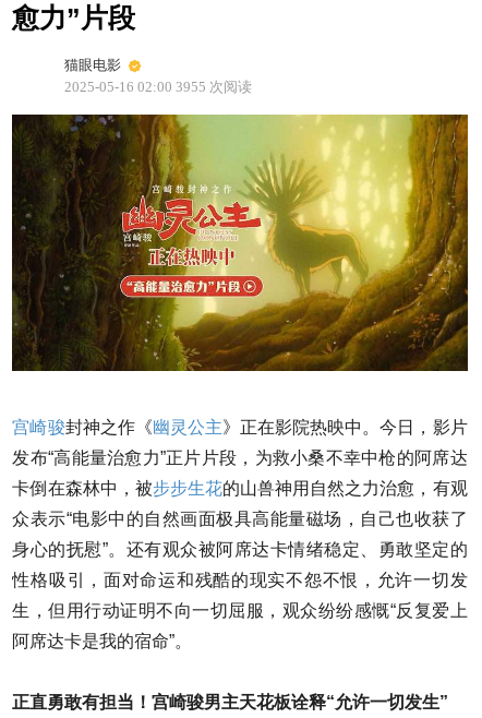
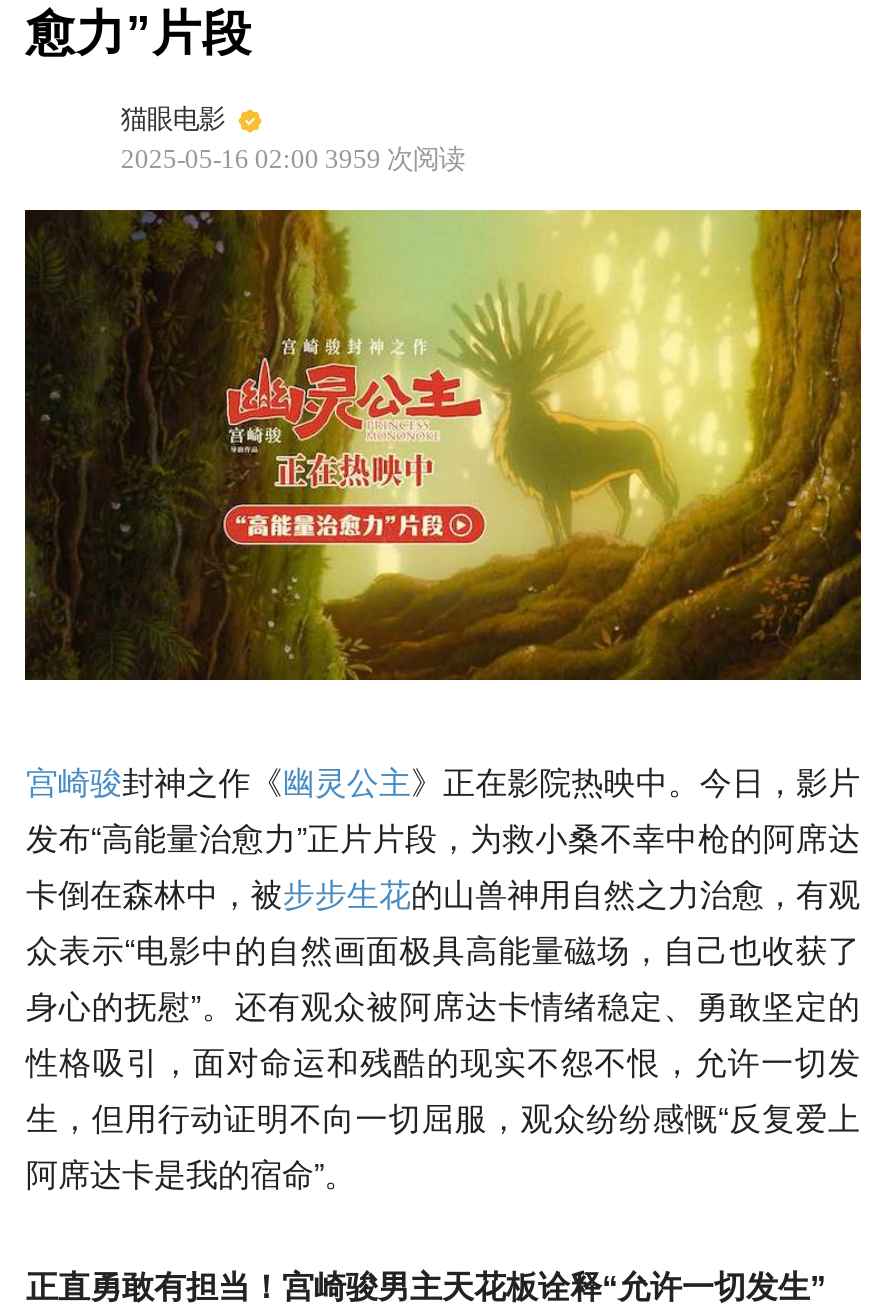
[64,79,252,95] 2025-05-16 02:00 3955次阅读 -> [121,145,465,175] 2025-05-16 02:00 3959次阅读

